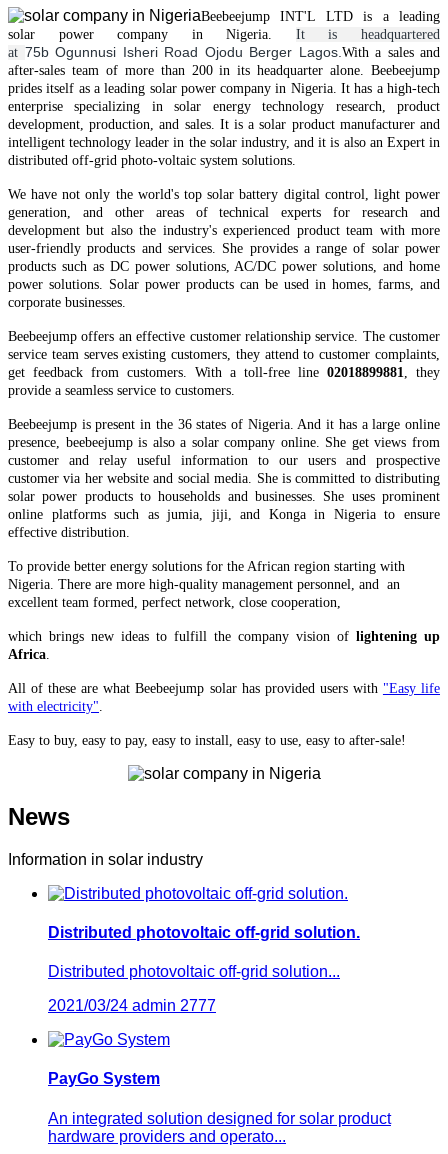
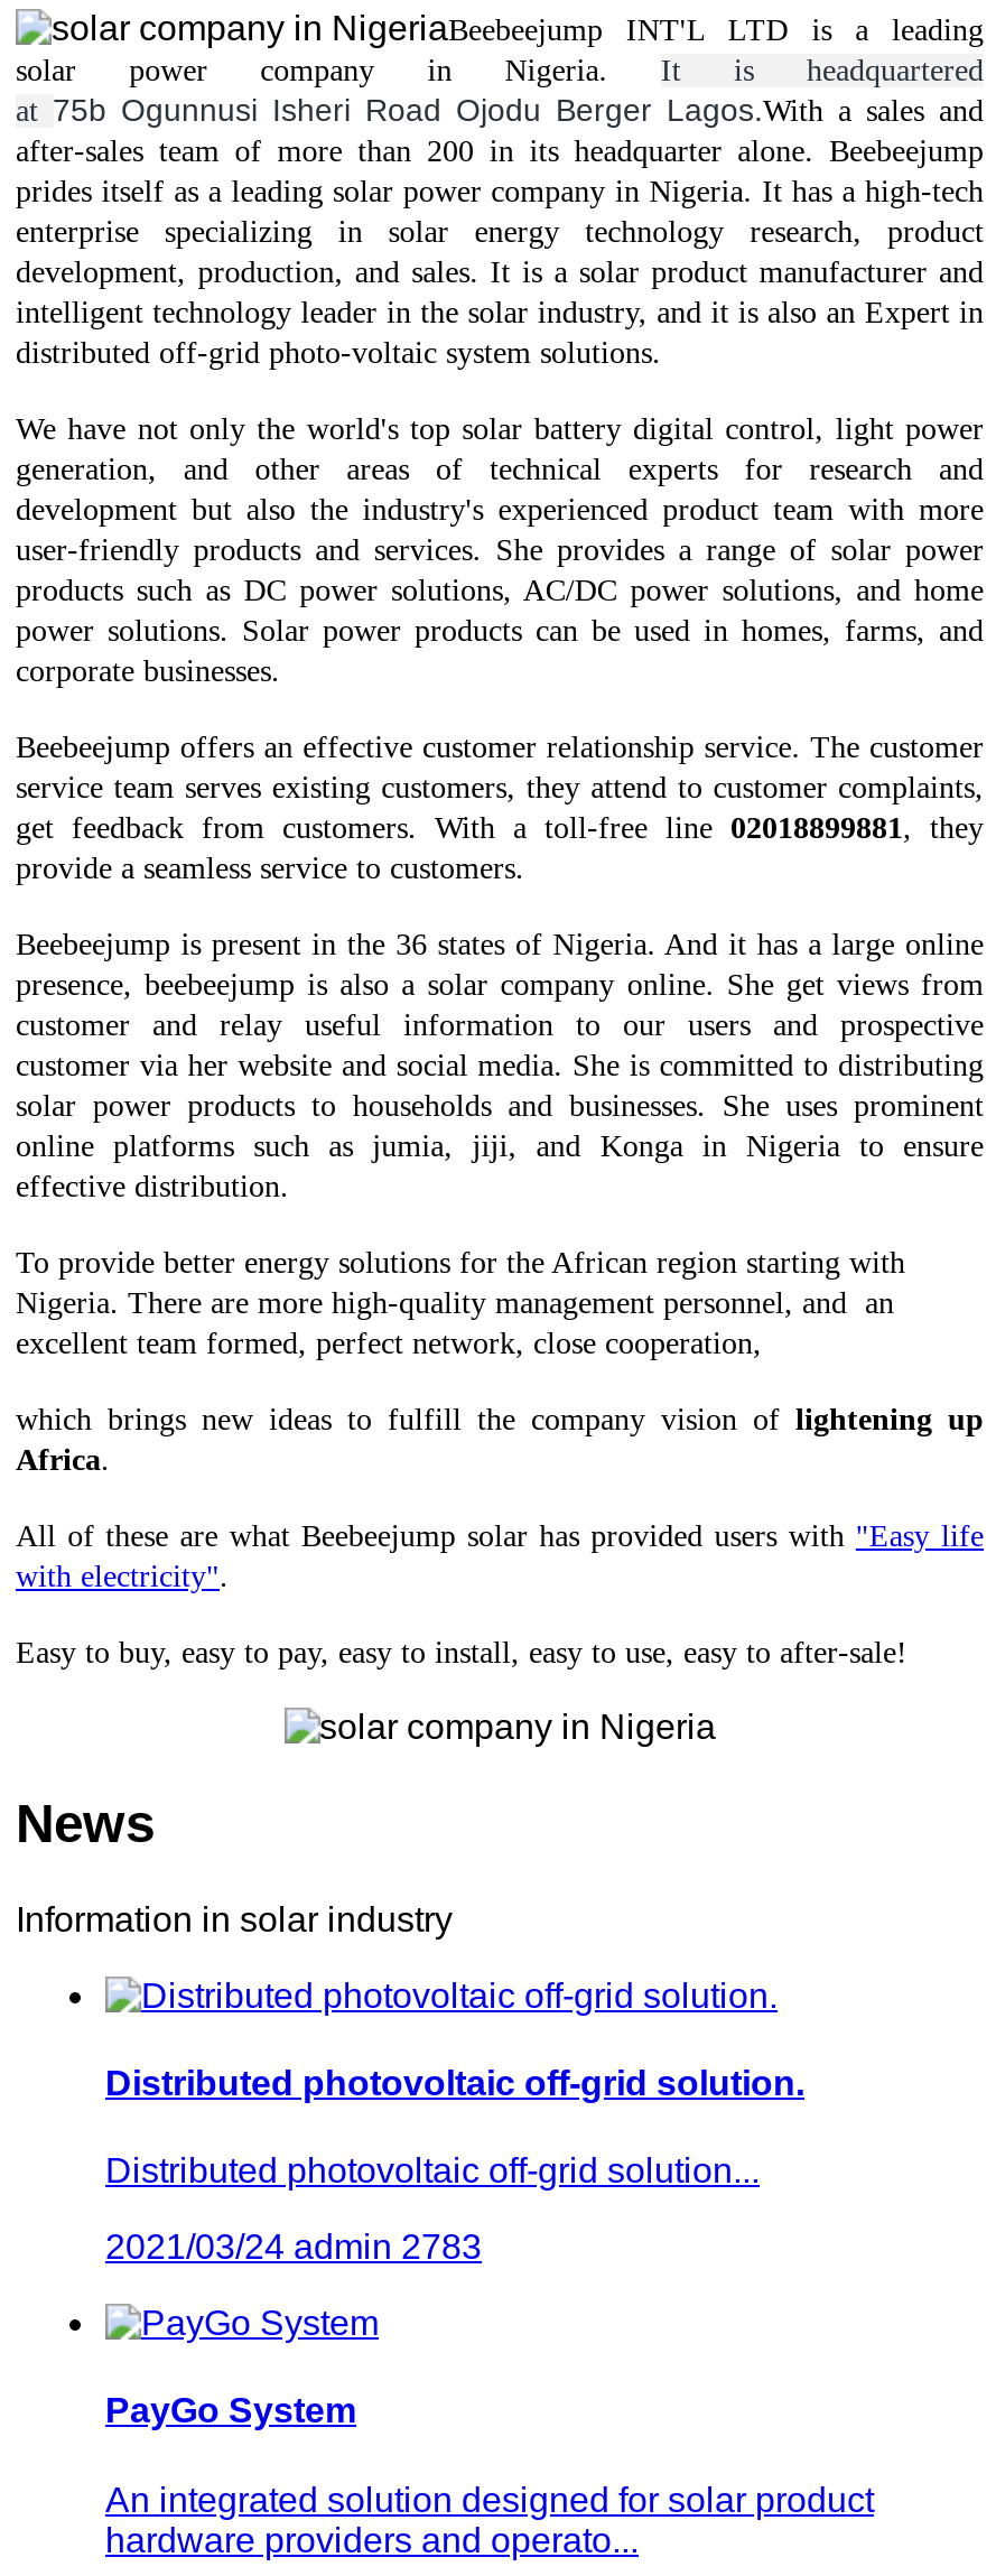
[48,997,216,1014] 2021/03/24 admin 2777 -> [105,2228,482,2266] 2021/03/24 admin 2783

